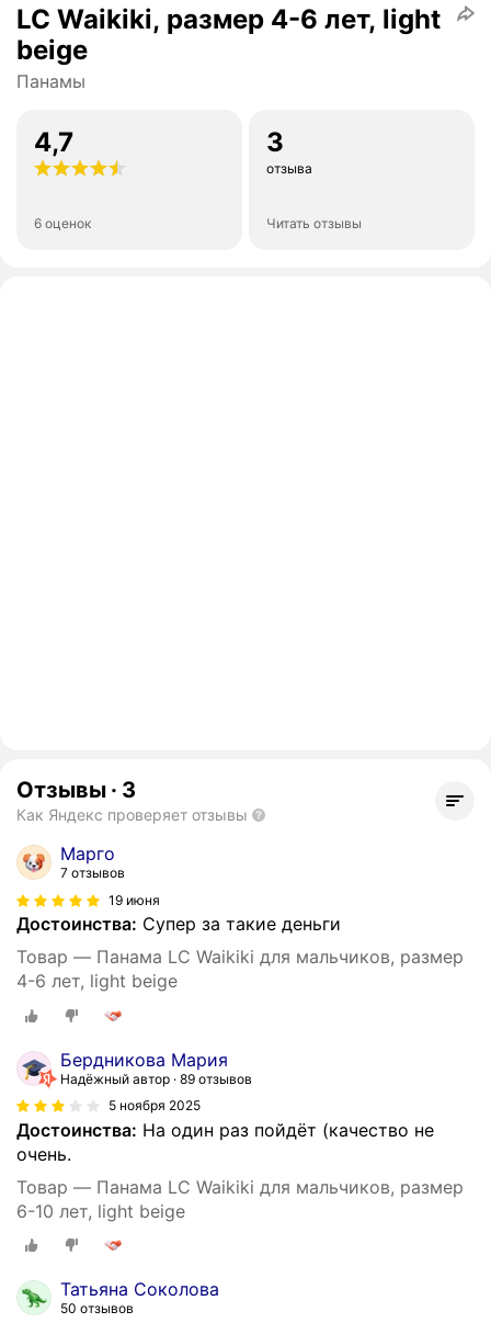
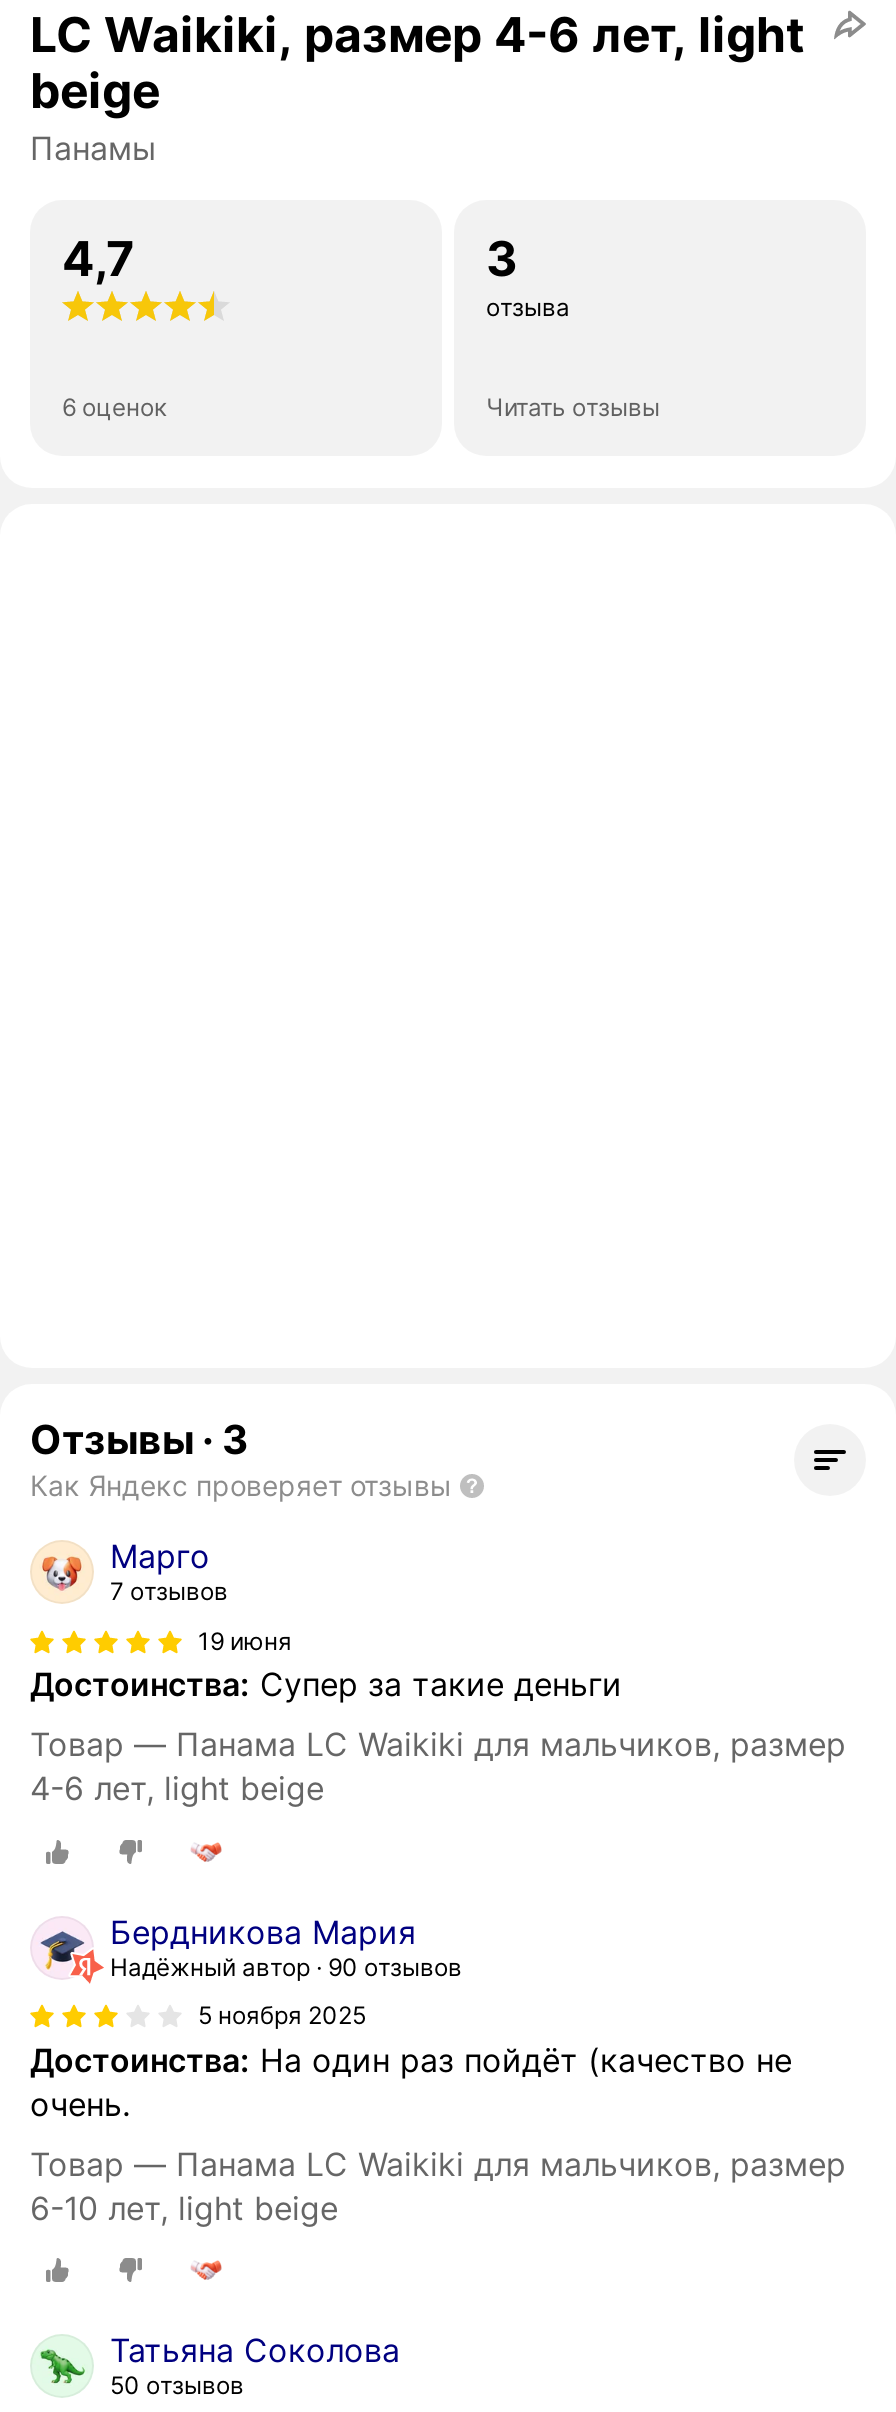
[60,1070,252,1087] Надёжный автор 89 отзывов -> [110,1951,462,1981] Надёжный автор 90 отзывов

